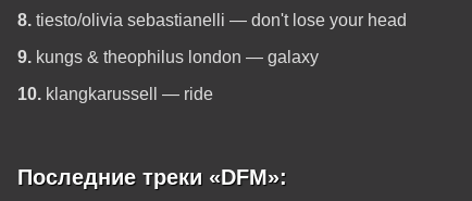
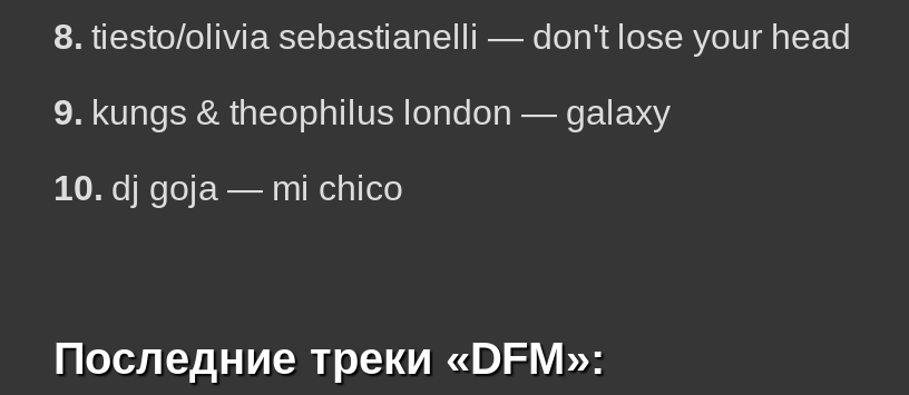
[17,85,213,103] 10. klangkarussell — ride -> [53,169,403,207] 10. dj goja — mi chico

